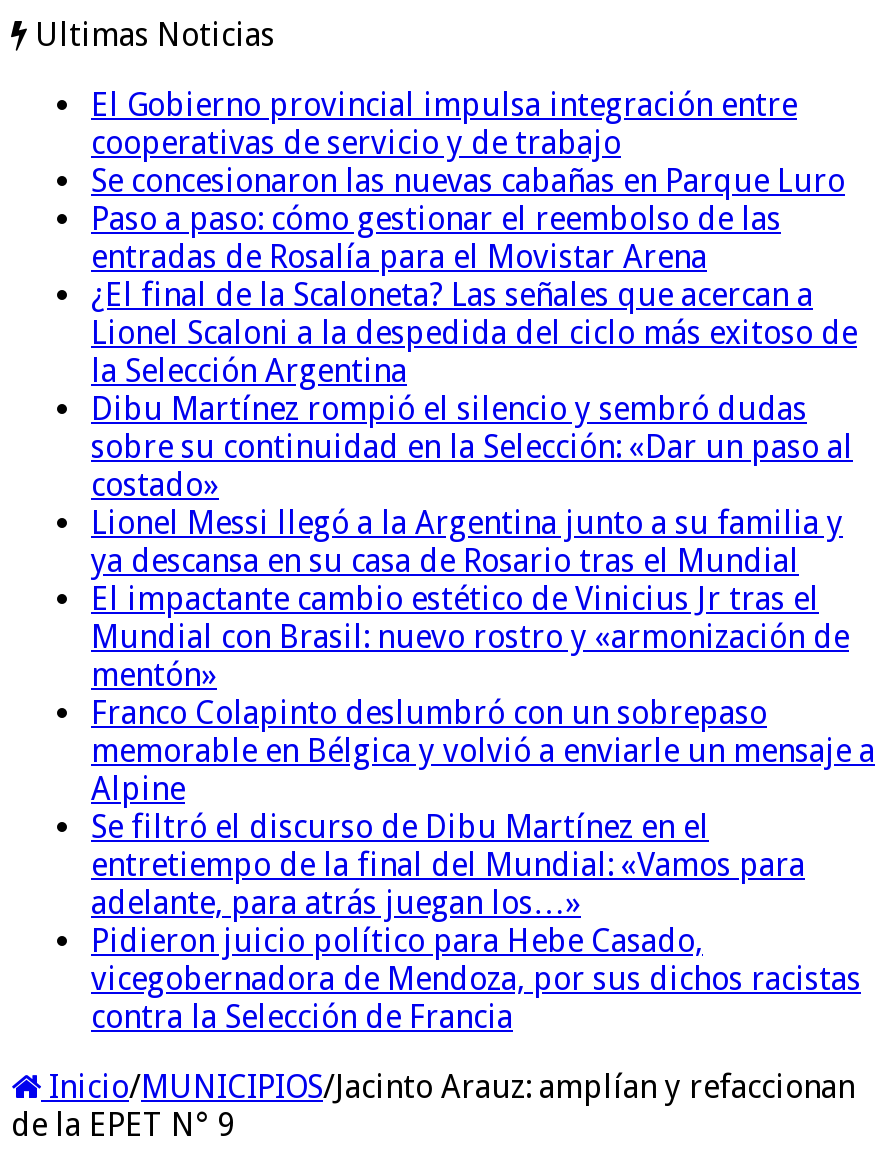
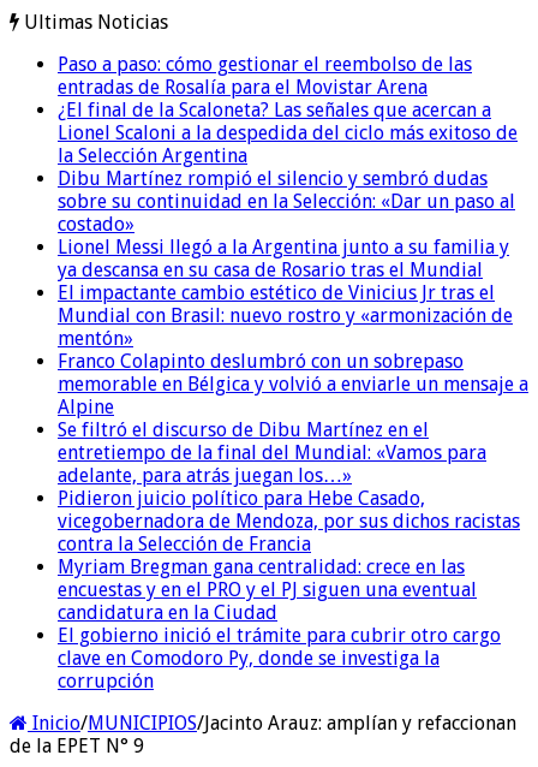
[91,86,845,200] El Gobierno provincial impulsa integración entre | cooperativas de servicio y de trabajo | Se concesionaron las nuevas cabañas en Parque Luro -> none
moved [91,200,875,1036] -> [58,53,528,555]: Paso a paso: cómo gestionar el reembolso de las | entradas de Rosalía para el Movistar Arena | ¿El final de la Scaloneta? Las señales que acercan a | ... | vicegobernadora de Mendoza, por sus dichos racistas | contra la Selección de Francia
none -> [58,555,501,692] Myriam Bregman gana centralidad: crece en las | encuestas y en el PRO y el PJ siguen una eventual | candidatura en la Ciudad | El gobierno inició el trámite para cubrir otro cargo | clave en Comodoro Py, donde se investiga la | corrupción

